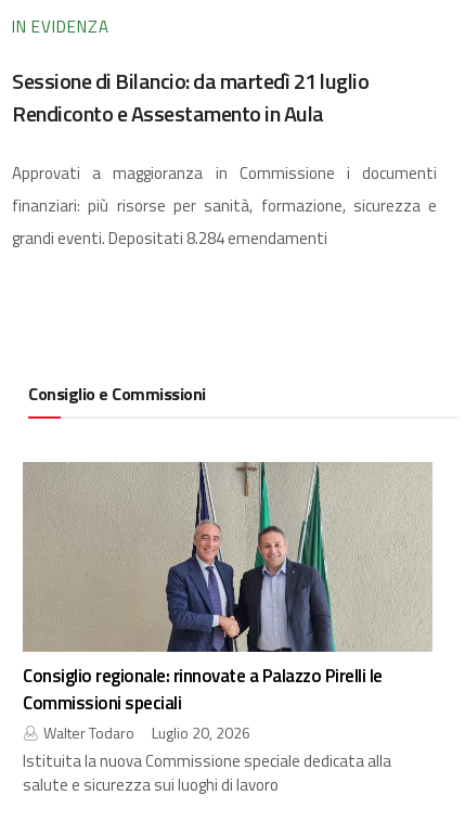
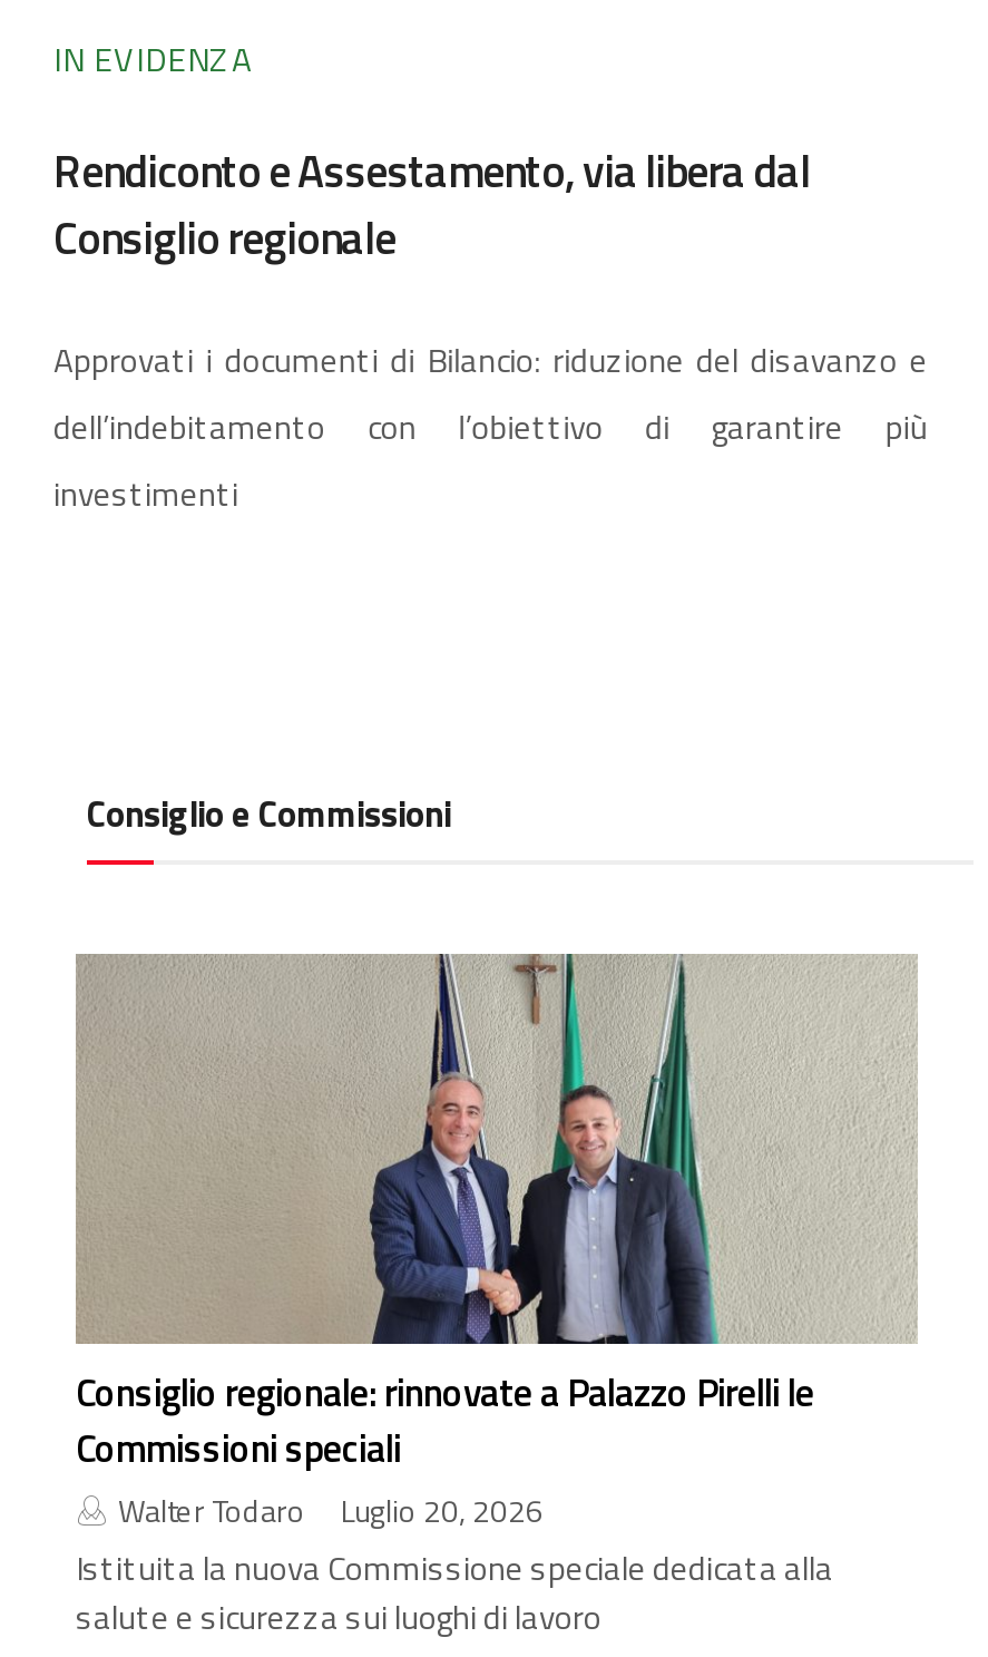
[12,64,369,130] Sessione di Bilancio: da martedì 21 luglio | Rendiconto e Assestamento in Aula -> [53,136,810,272] Rendiconto e Assestamento, via libera dal | Consiglio regionale
[12,161,437,251] Approvati a maggioranza in Commissione i documenti | finanziari: più risorse per sanità, formazione, sicurezza e | grandi eventi. Depositati 8.284 emendamenti -> [53,335,927,520] Approvati i documenti di Bilancio: riduzione del disavanzo e | dell’indebitamento con l’obiettivo di garantire più | investimenti

